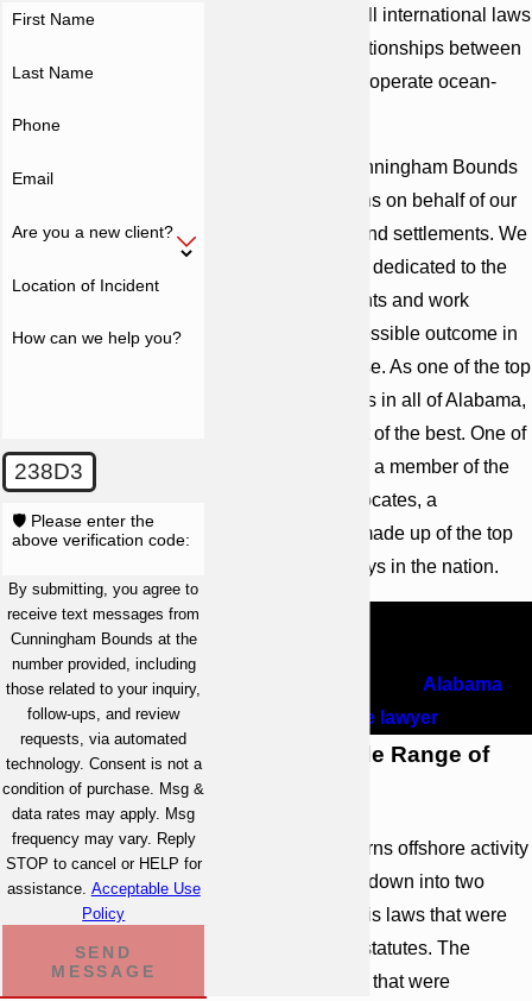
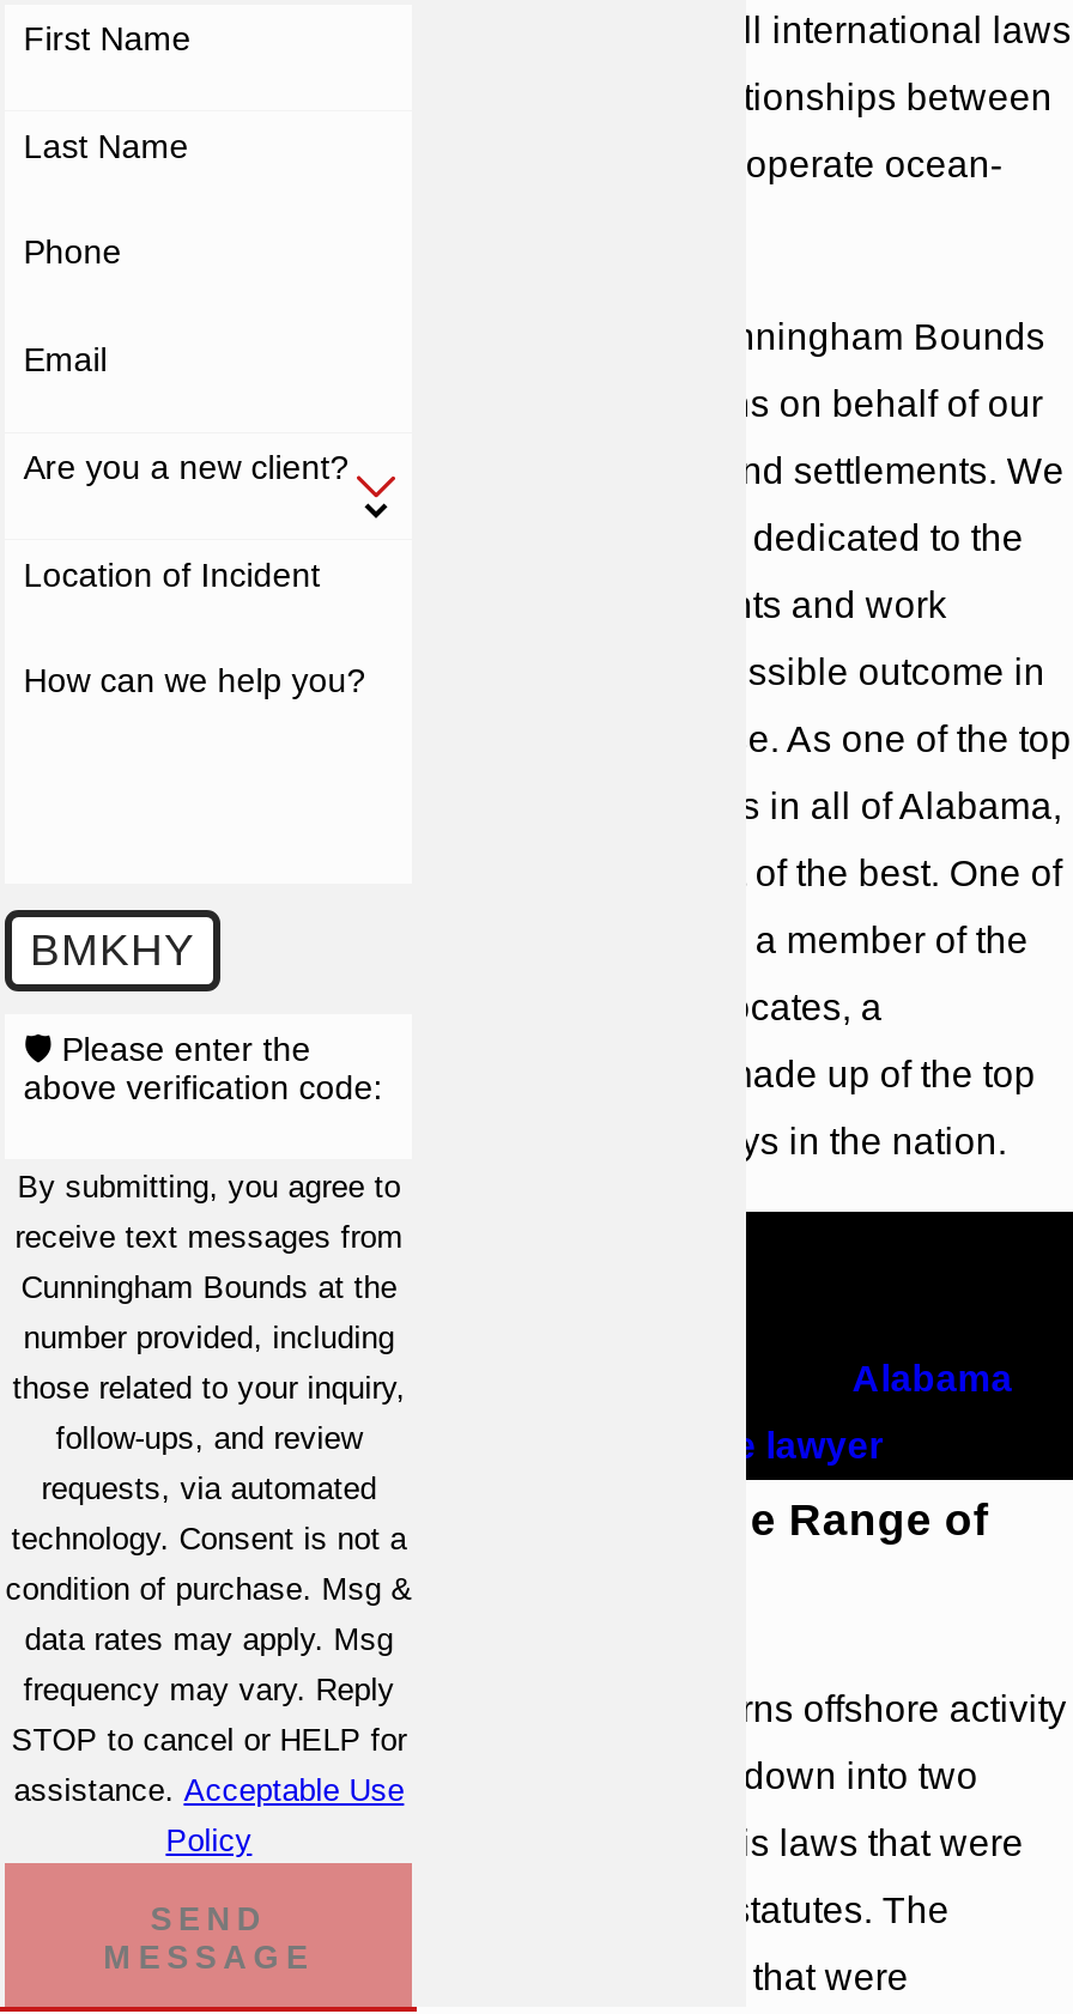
[15,459,84,484] 238D3 -> [30,925,195,975] BMKHY

